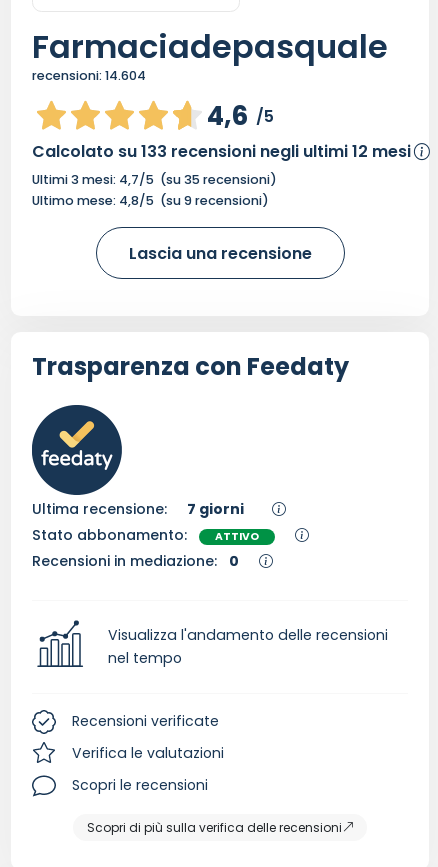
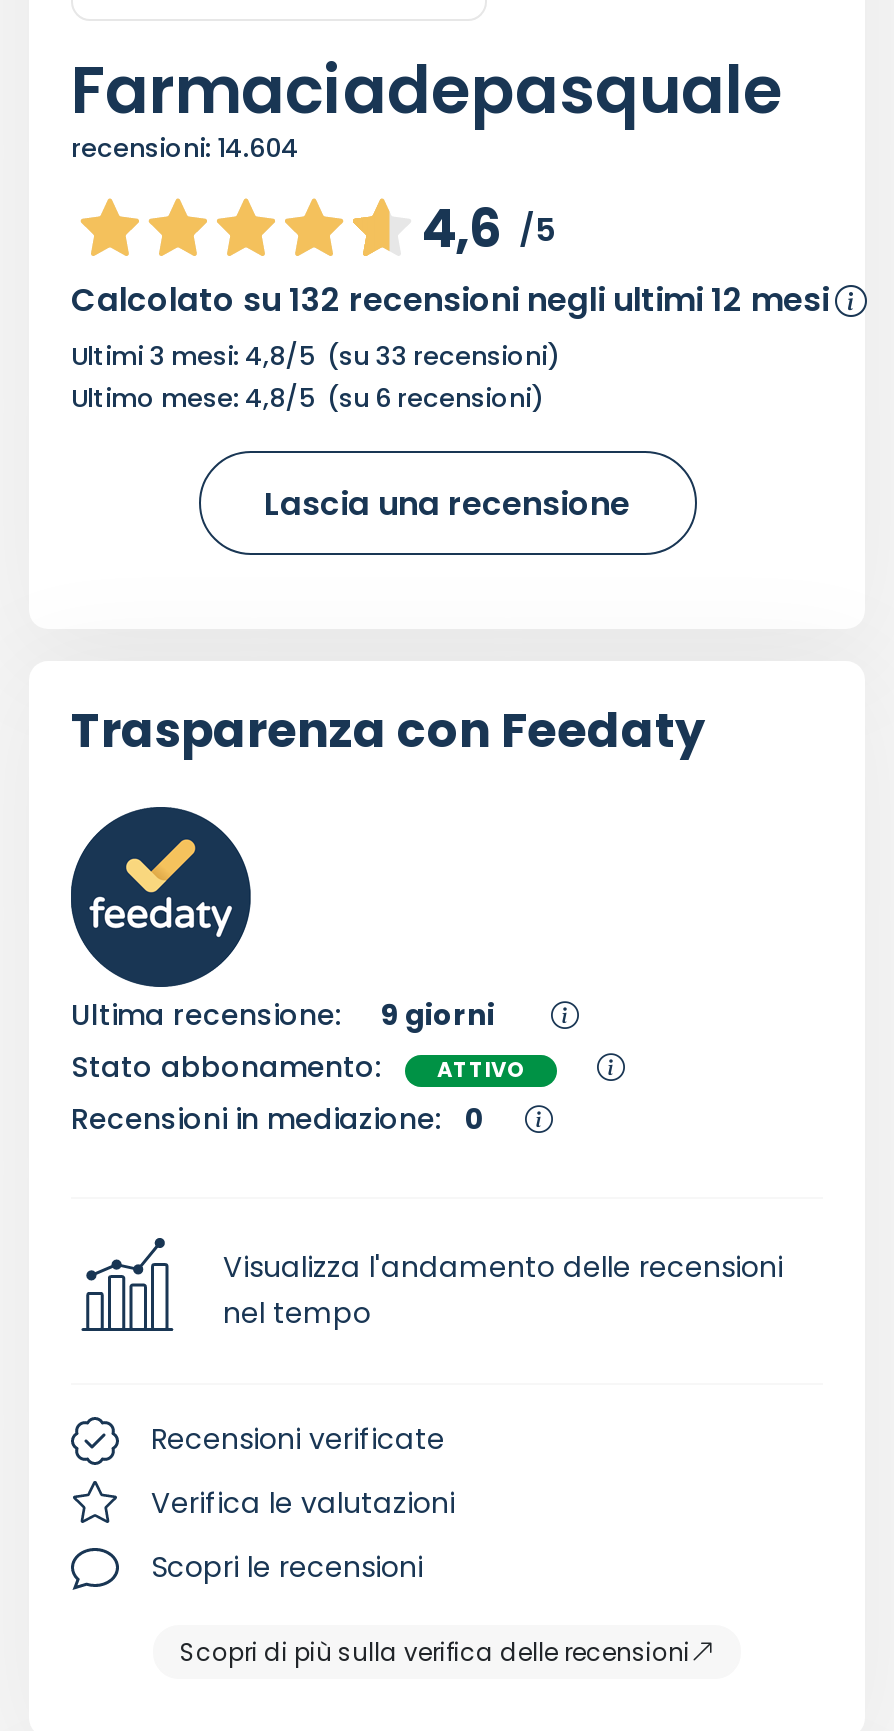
[32,140,411,163] Calcolato su 133 recensioni negli ultimi 12 mesi -> [71,278,829,324] Calcolato su 132 recensioni negli ultimi 12 mesi
[32,171,277,188] Ultimi 3 mesi: 4,7/5 (su 35 recensioni) -> [71,340,561,374] Ultimi 3 mesi: 4,8/5 (su 33 recensioni)
[32,192,269,209] Ultimo mese: 4,8/5 (su 9 recensioni) -> [71,382,545,416] Ultimo mese: 4,8/5 (su 6 recensioni)
[32,499,244,519] Ultima recensione: 7 giorni -> [71,995,495,1035] Ultima recensione: 9 giorni

